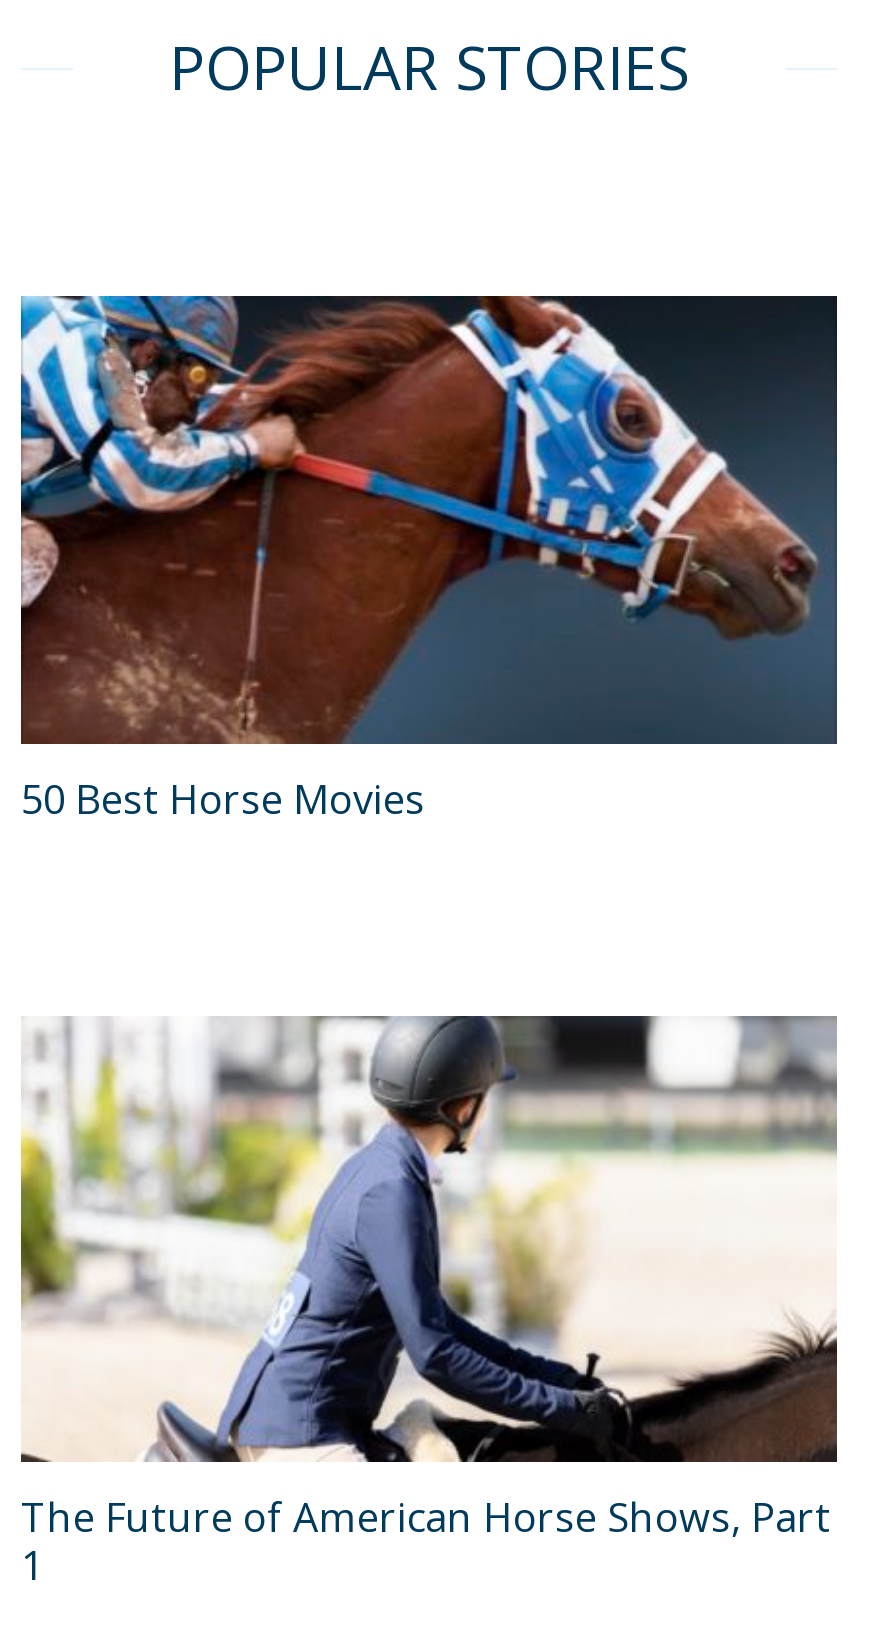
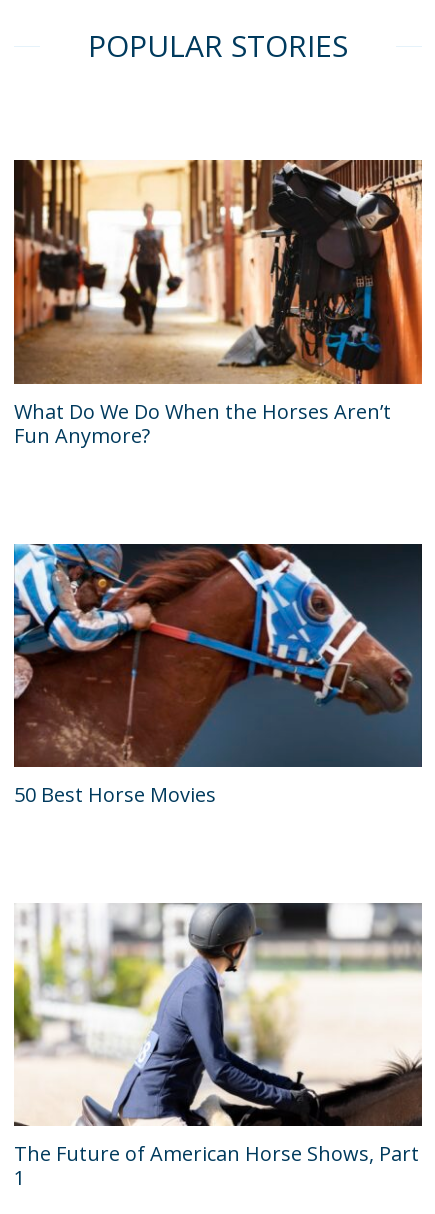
none -> [13,159,423,449] [image] | What Do We Do When the Horses Aren’t | Fun Anymore?

